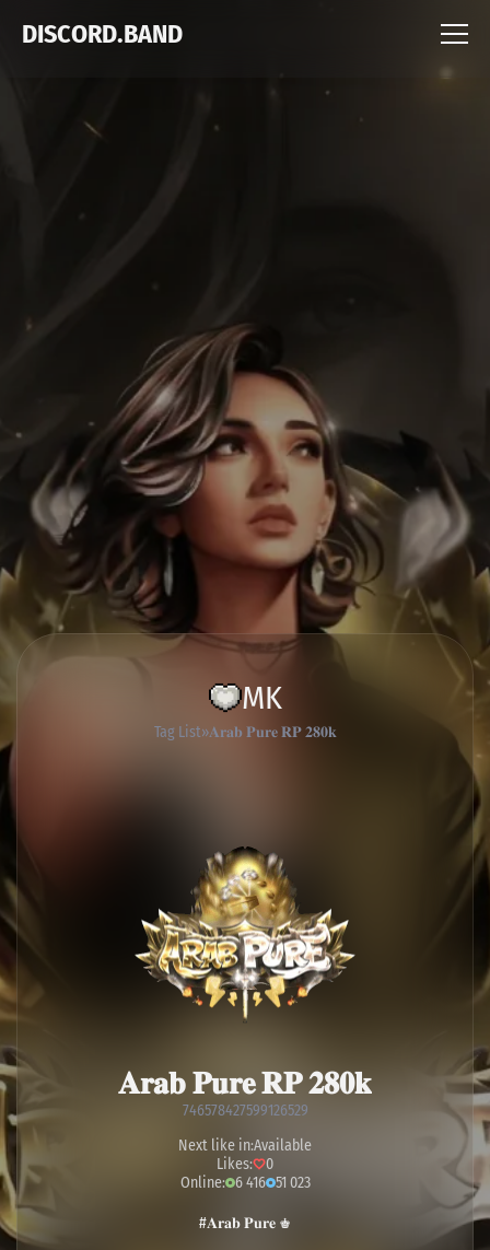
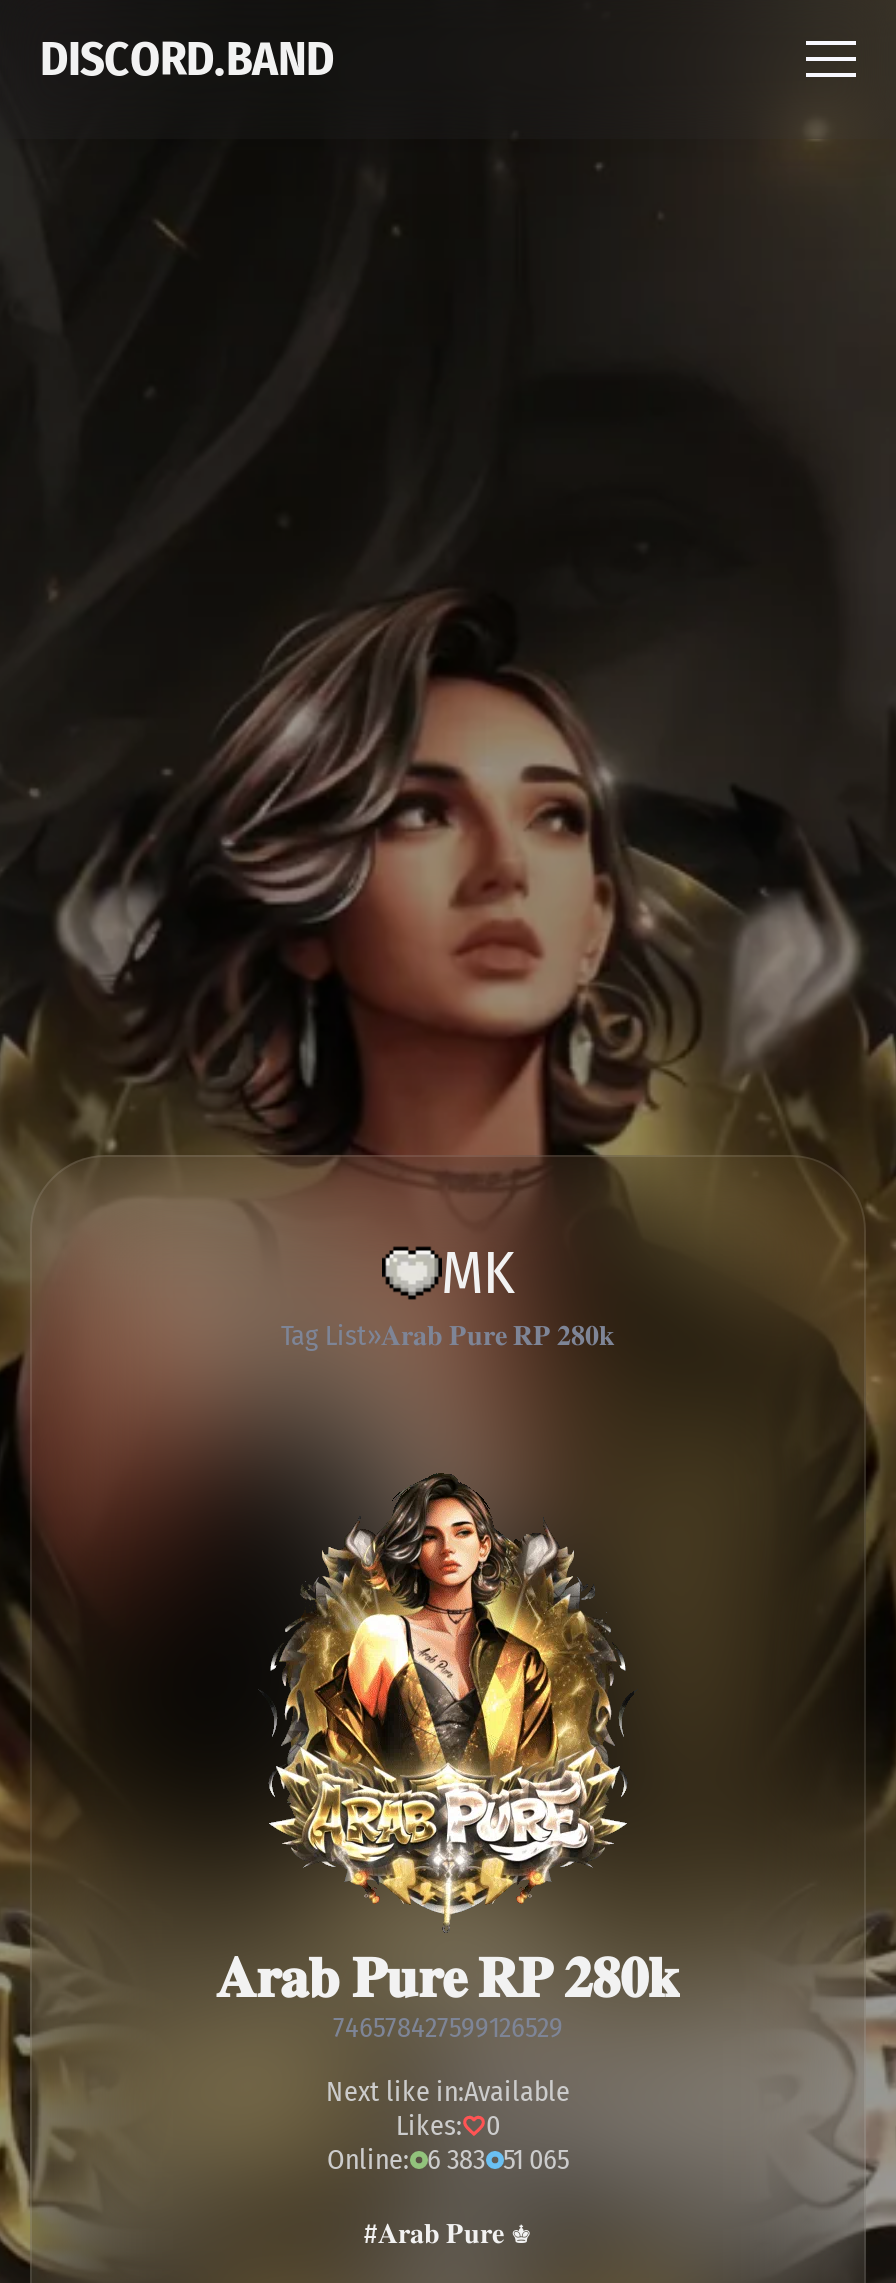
[135,808,355,1053] [image] -> [248,1473,648,1925] [image]
[180,1173,310,1192] Online: 6 416 51 023 -> [327,2143,569,2177] Online: 6 383 51 065

